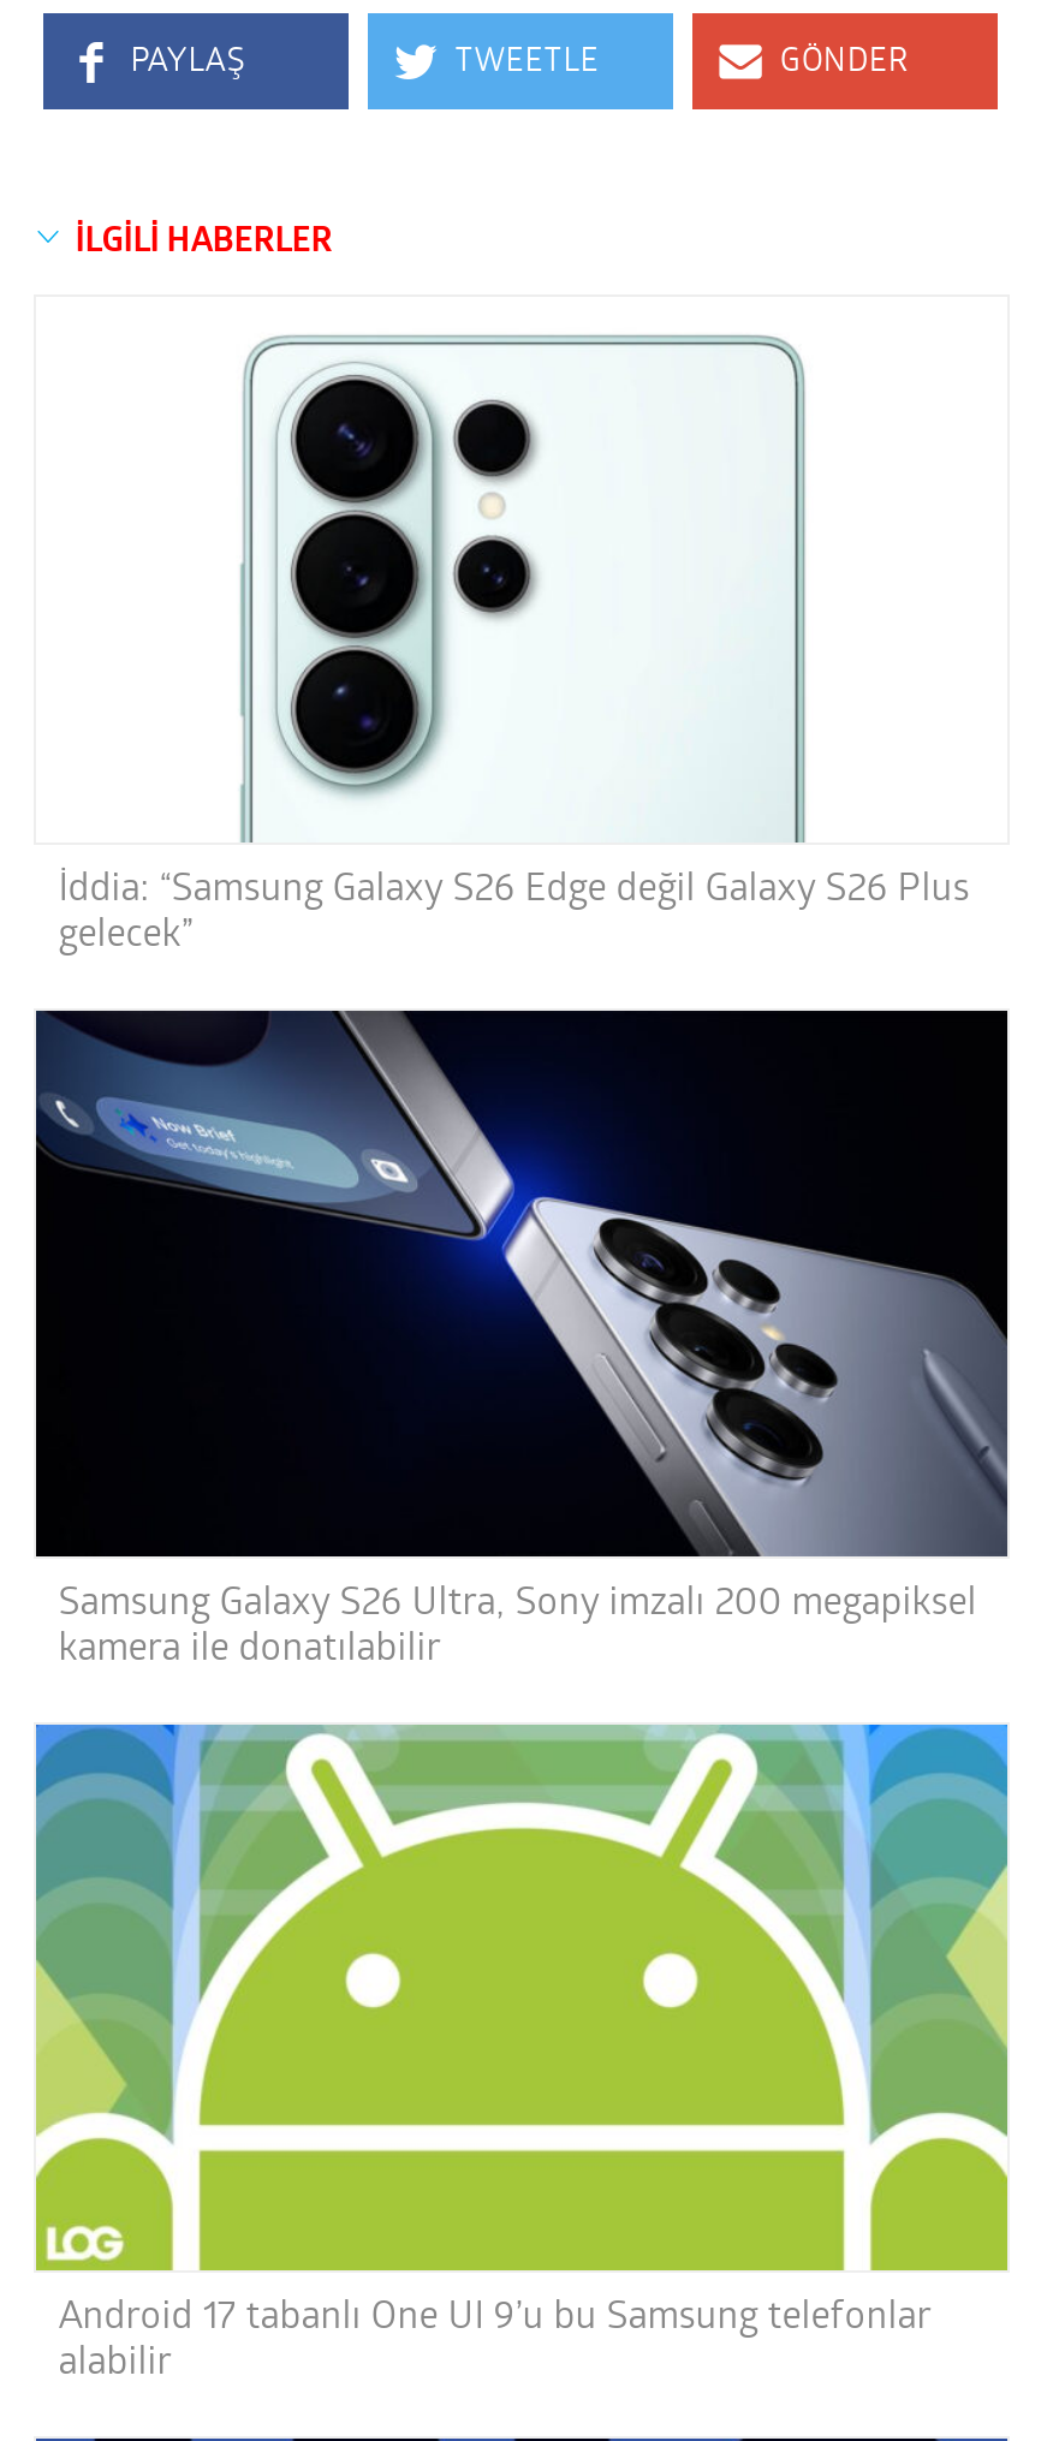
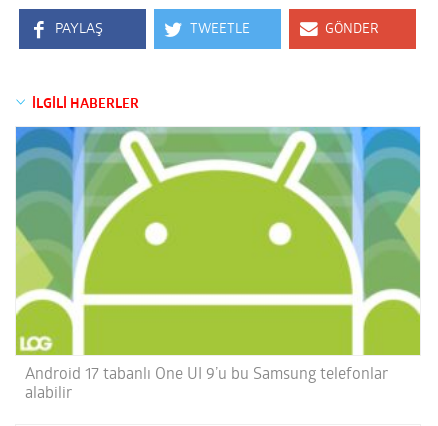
[58,333,969,956] [image] | İddia: “Samsung Galaxy S26 Edge değil Galaxy S26 Plus | gelecek” -> none
[34,1008,1010,1669] [image] | Samsung Galaxy S26 Ultra, Sony imzalı 200 megapiksel | kamera ile donatılabilir -> none

